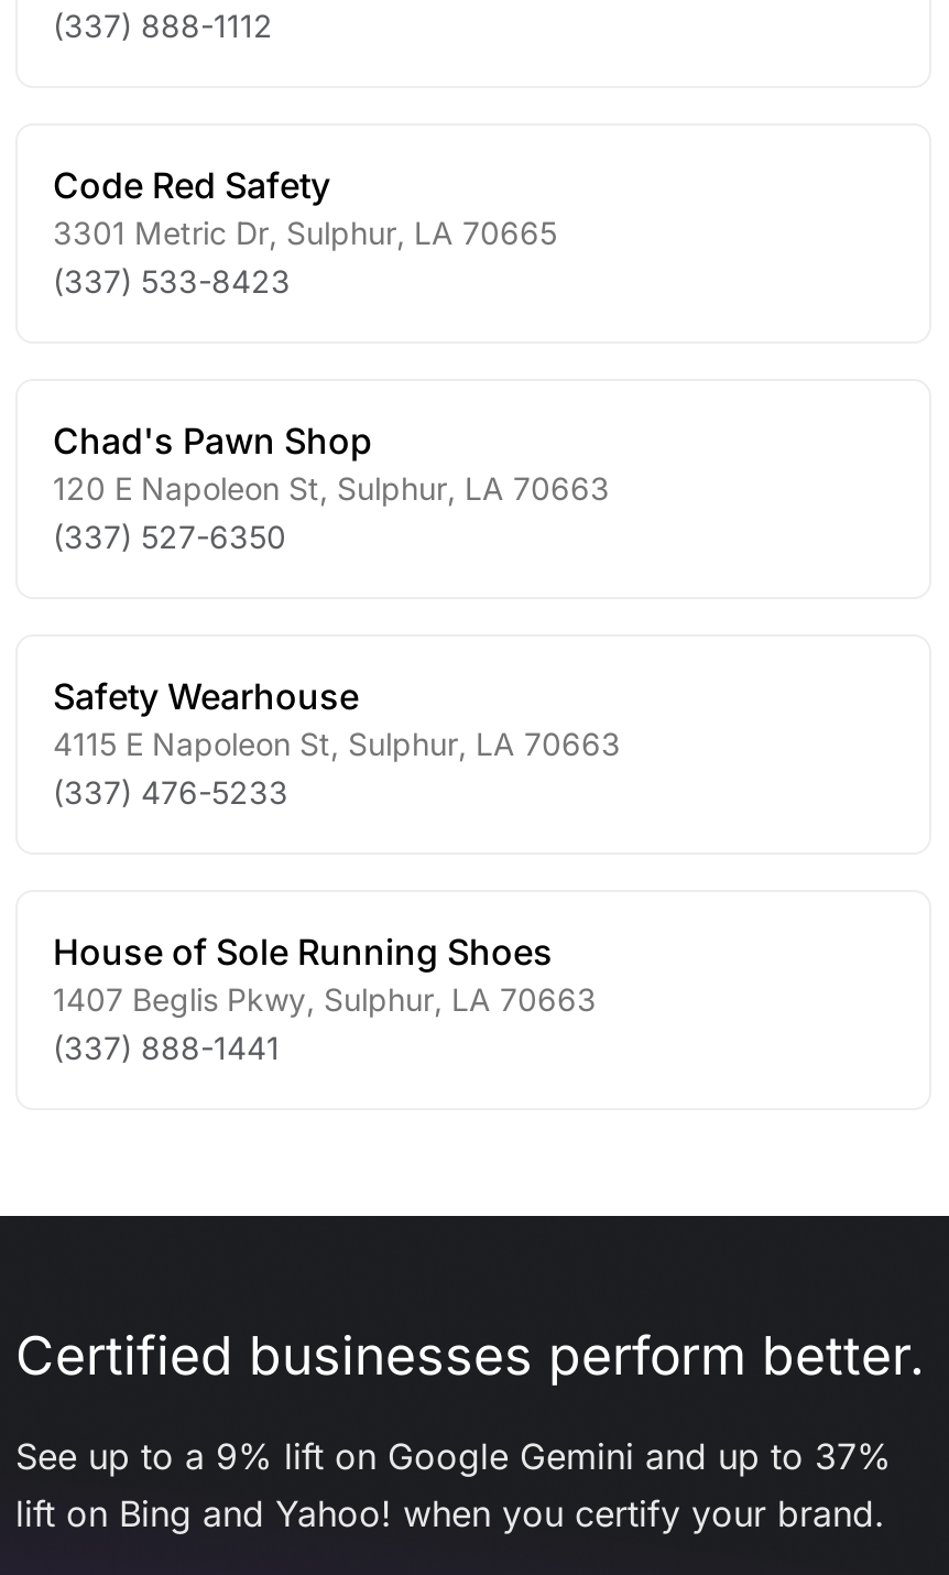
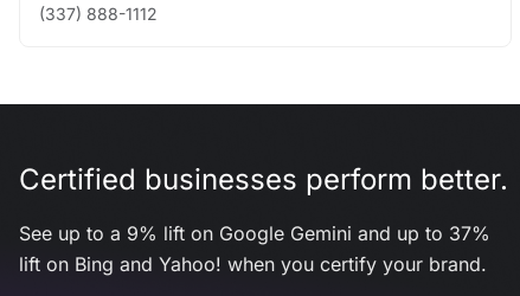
[53,163,557,300] Code Red Safety | 3301 Metric Dr, Sulphur, LA 70665 | (337) 533-8423 -> none
[53,419,610,555] Chad's Pawn Shop | 120 E Napoleon St, Sulphur, LA 70663 | (337) 527-6350 -> none
[53,674,621,811] Safety Wearhouse | 4115 E Napoleon St, Sulphur, LA 70663 | (337) 476-5233 -> none
[53,930,597,1066] House of Sole Running Shoes | 1407 Beglis Pkwy, Sulphur, LA 70663 | (337) 888-1441 -> none

